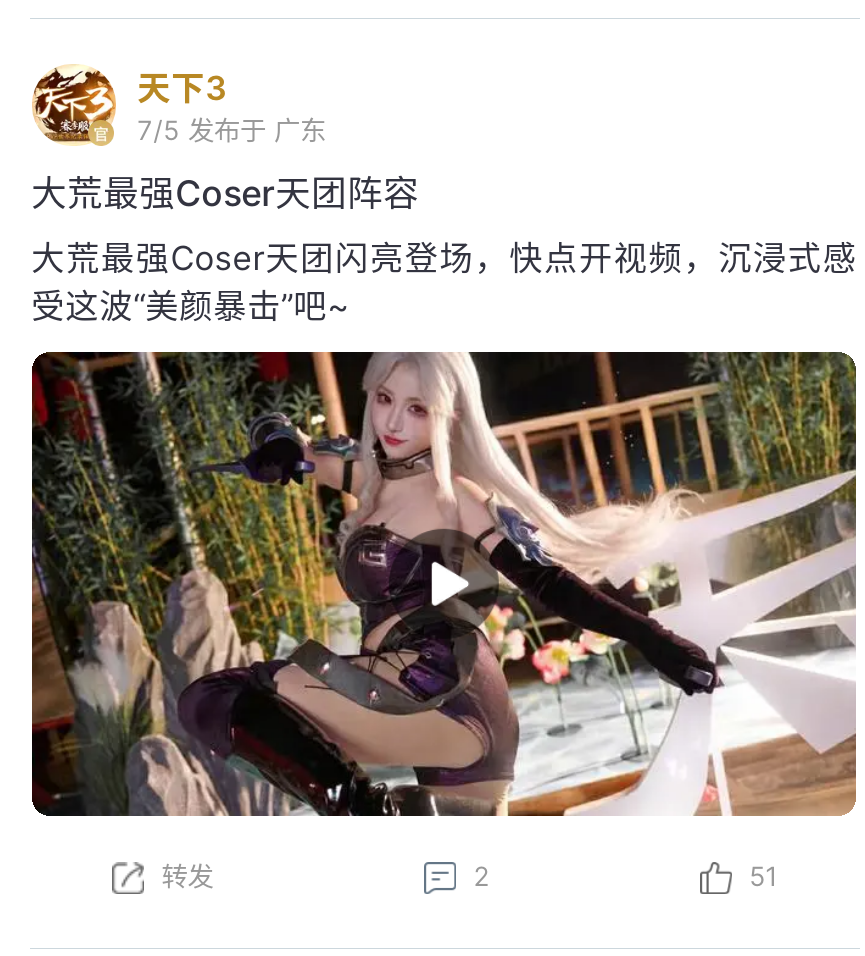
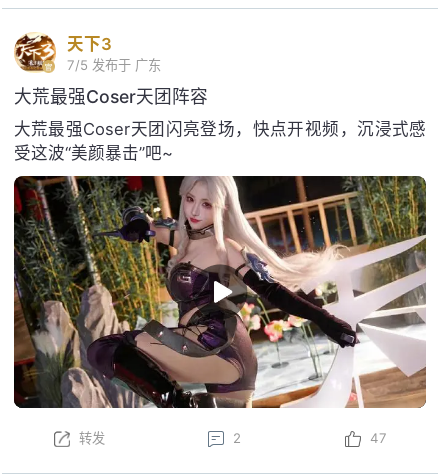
[749,860,777,892] 51 -> [370,430,387,446] 47

